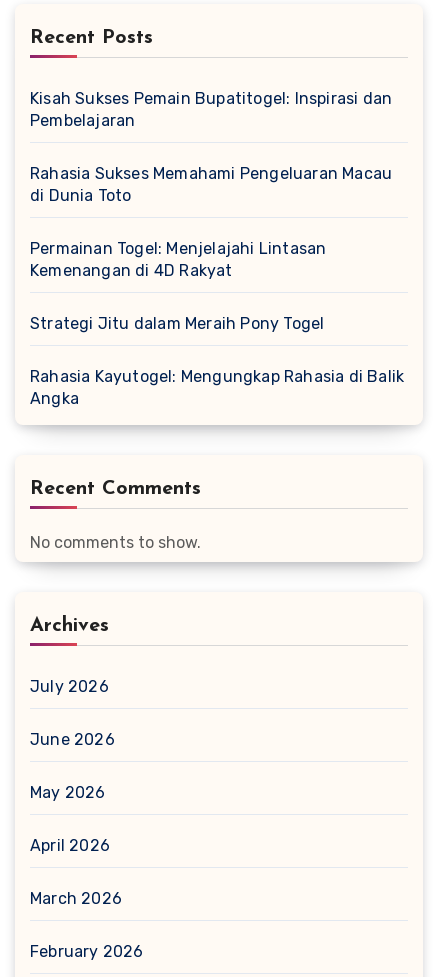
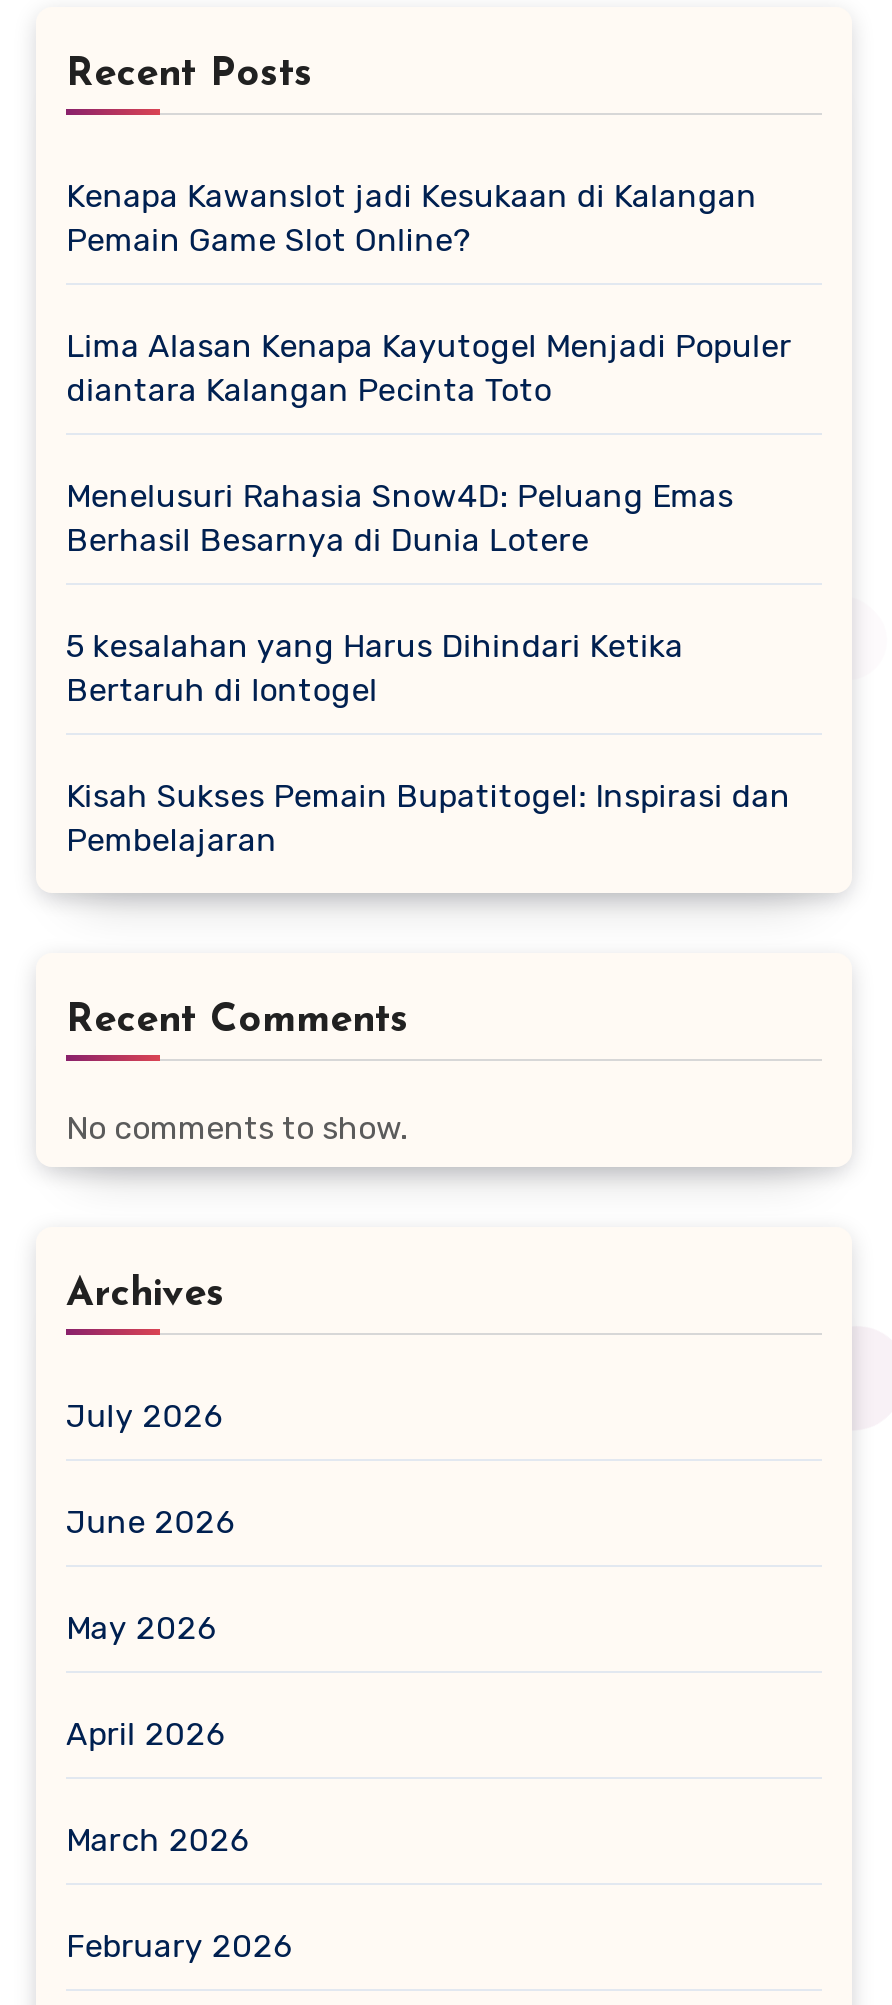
none -> [66,177,792,709] Kenapa Kawanslot jadi Kesukaan di Kalangan | Pemain Game Slot Online? | Lima Alasan Kenapa Kayutogel Menjadi Populer | diantara Kalangan Pecinta Toto | Menelusuri Rahasia Snow4D: Peluang Emas | Berhasil Besarnya di Dunia Lotere | 5 kesalahan yang Harus Dihindari Ketika | Bertaruh di Iontogel
moved [30,89,392,130] -> [66,777,790,859]: Kisah Sukses Pemain Bupatitogel: Inspirasi dan | Pembelajaran
[30,164,404,408] Rahasia Sukses Memahami Pengeluaran Macau | di Dunia Toto | Permainan Togel: Menjelajahi Lintasan | Kemenangan di 4D Rakyat | Strategi Jitu dalam Meraih Pony Togel | Rahasia Kayutogel: Mengungkap Rahasia di Balik | Angka -> none

